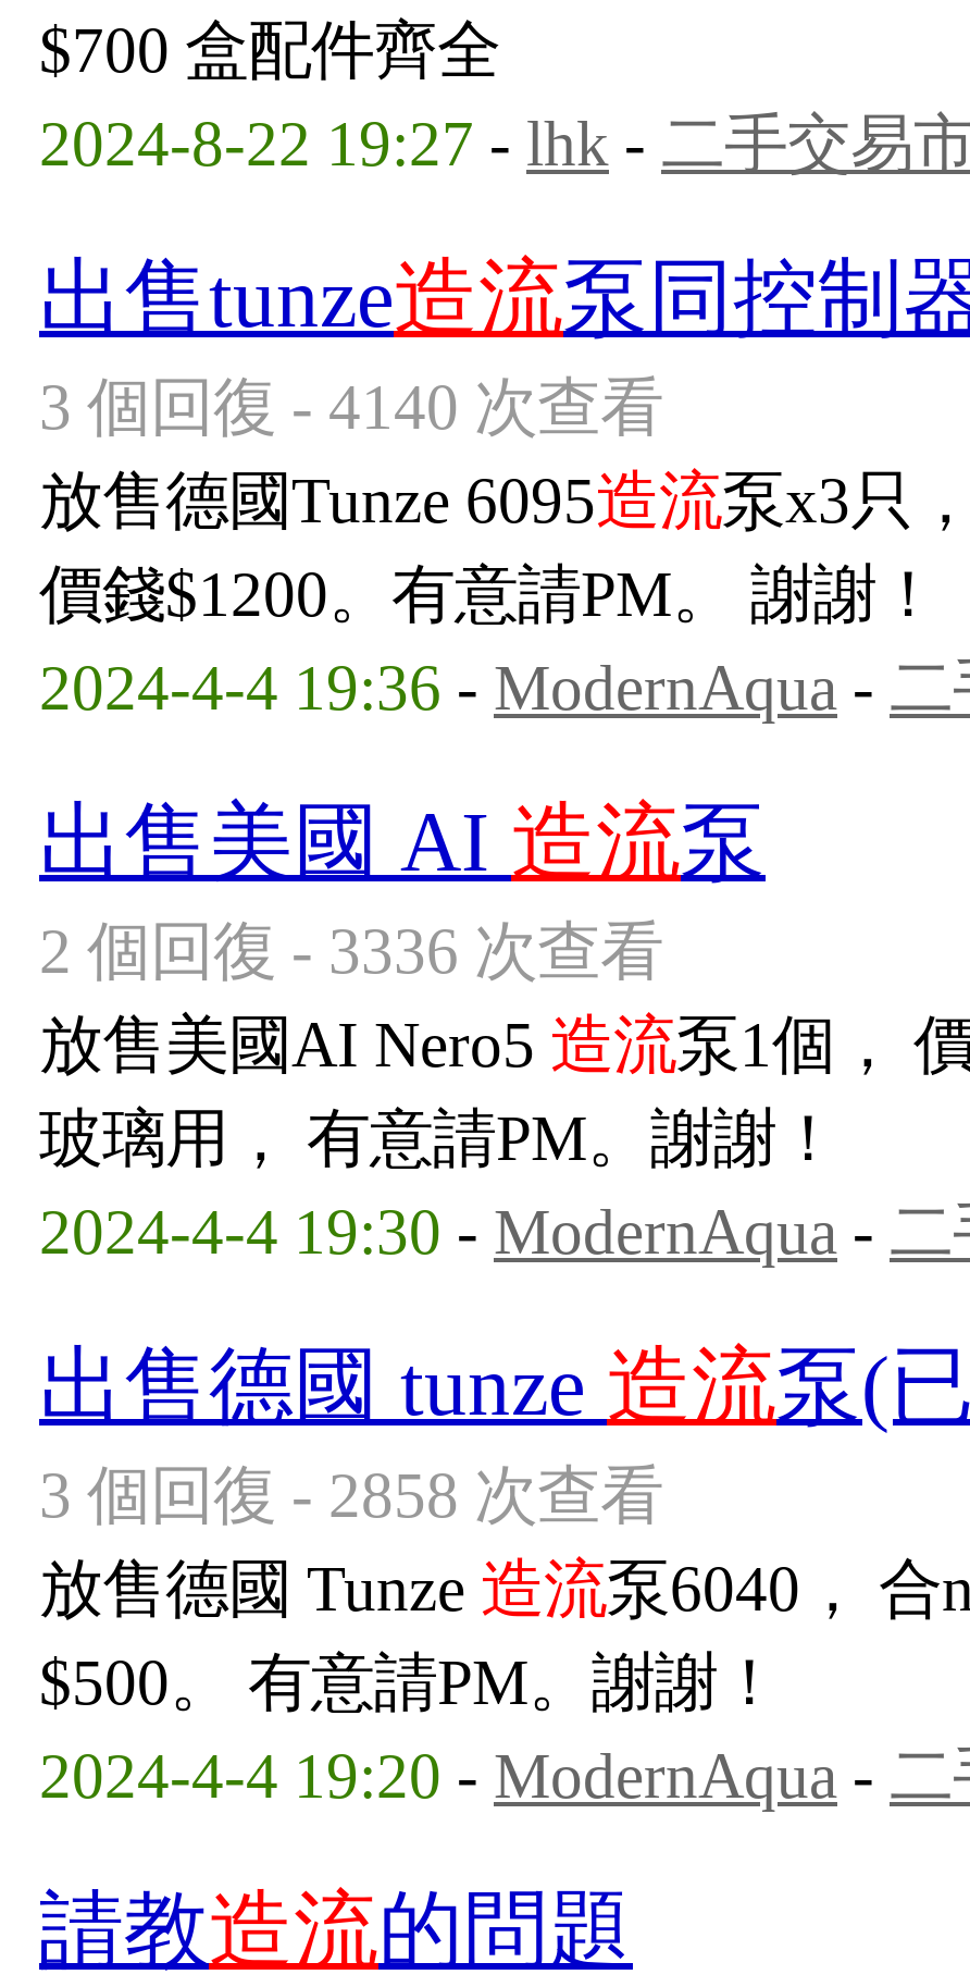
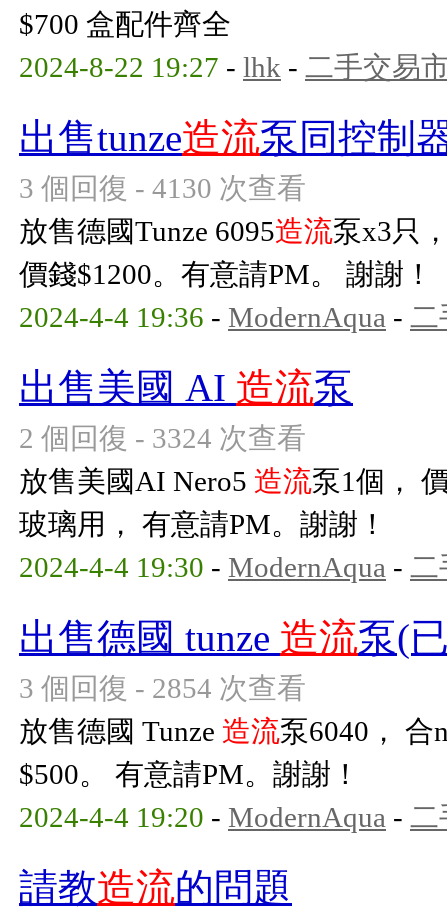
[39,372,663,442] 3 個回復 - 4140 次查看 -> [19,172,306,204] 3 個回復 - 4130 次查看
[39,916,663,986] 2 個回復 - 3336 次查看 -> [19,422,306,454] 2 個回復 - 3324 次查看
[39,1460,663,1530] 3 個回復 - 2858 次查看 -> [19,672,306,704] 3 個回復 - 2854 次查看

